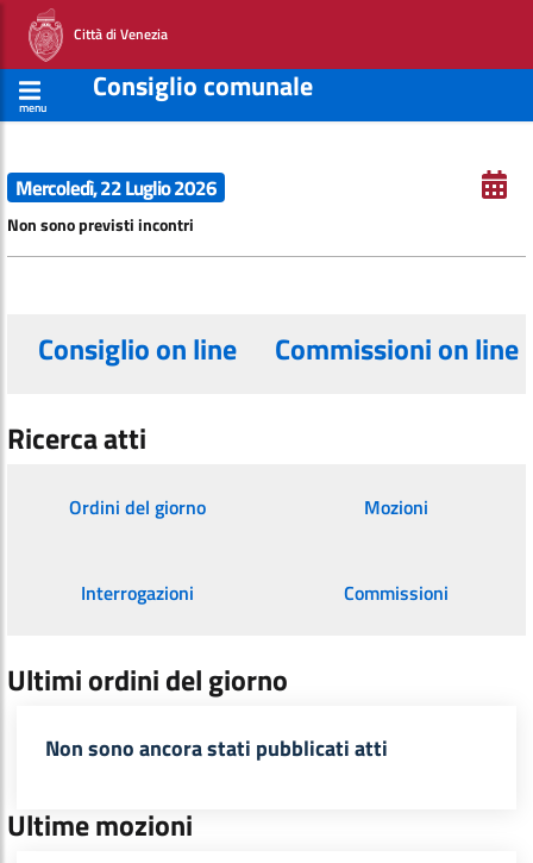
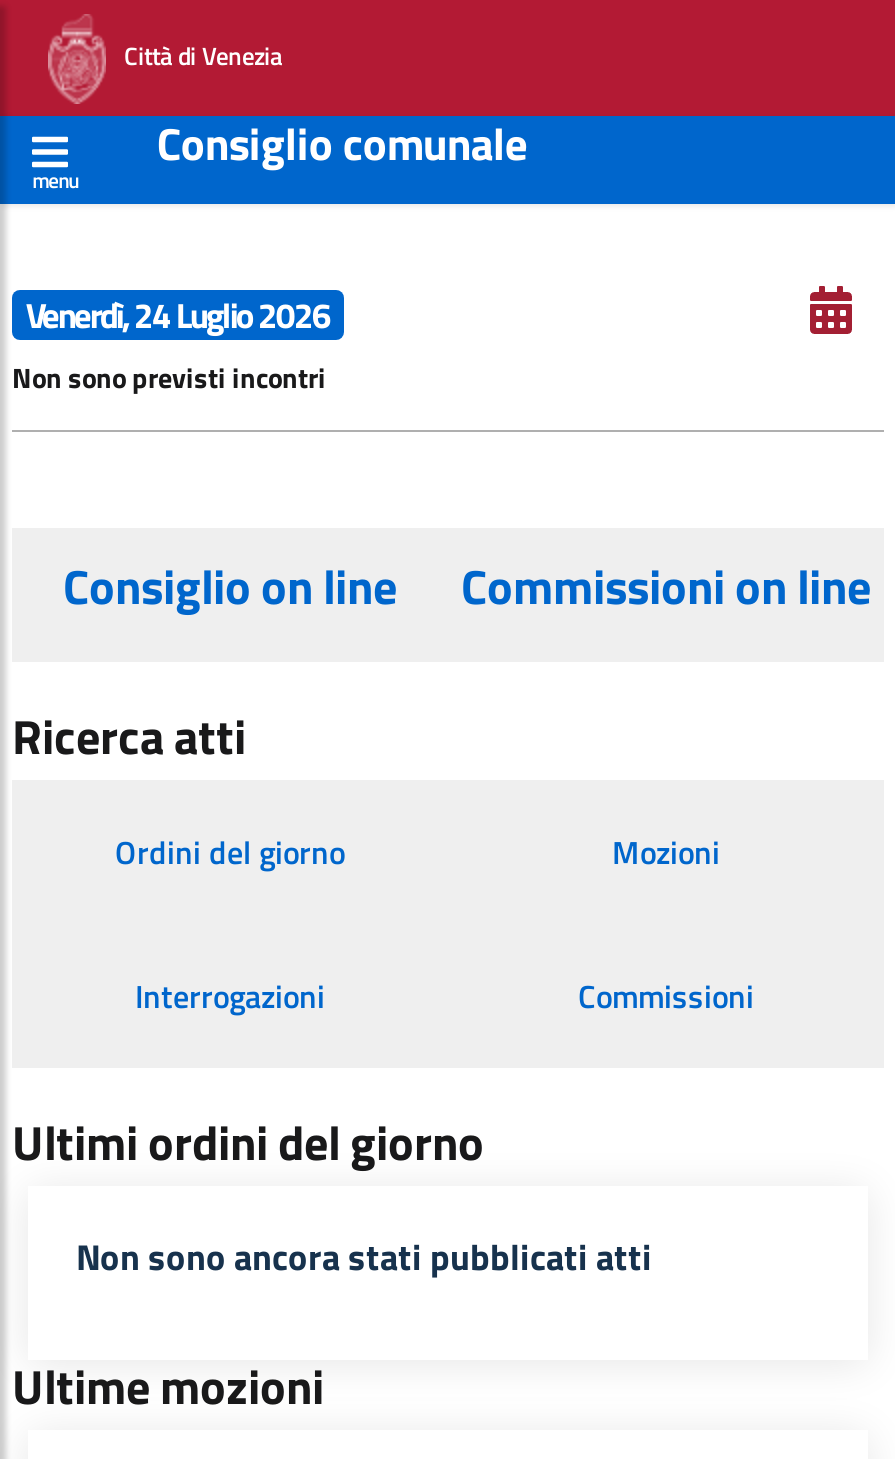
[15,171,216,204] Mercoledì, 22 Luglio 2026 -> [26,288,330,342] Venerdì, 24 Luglio 2026

